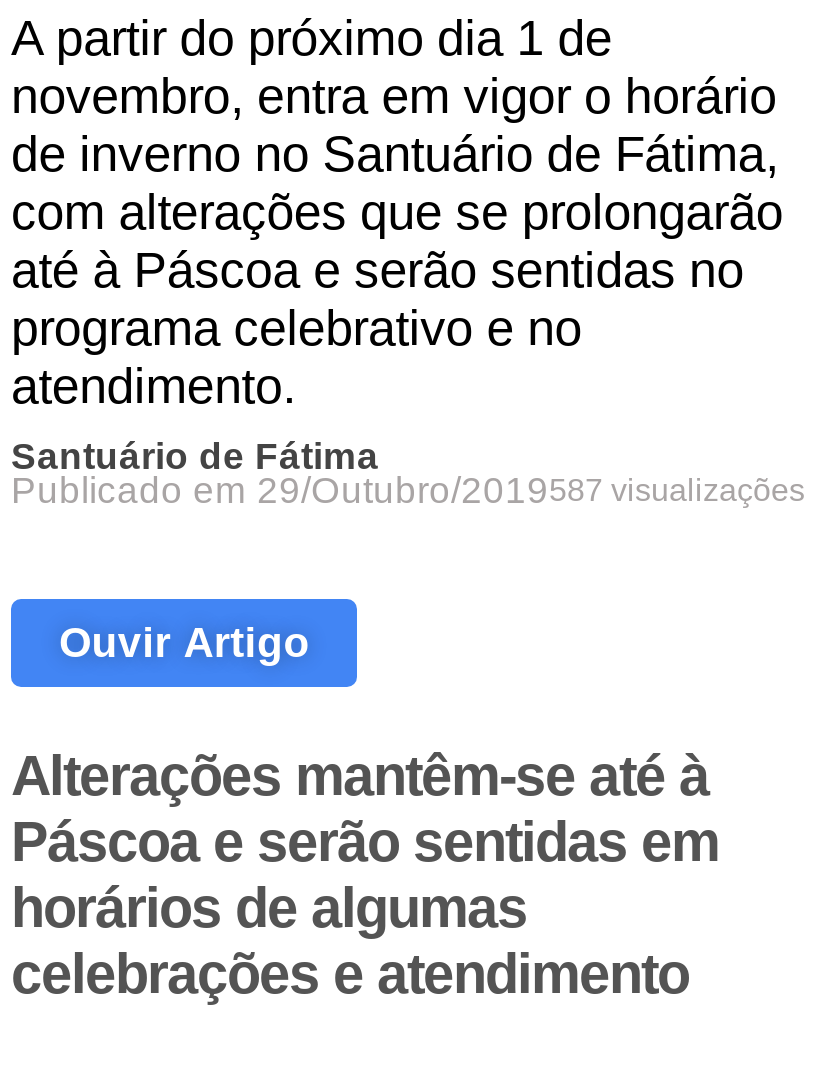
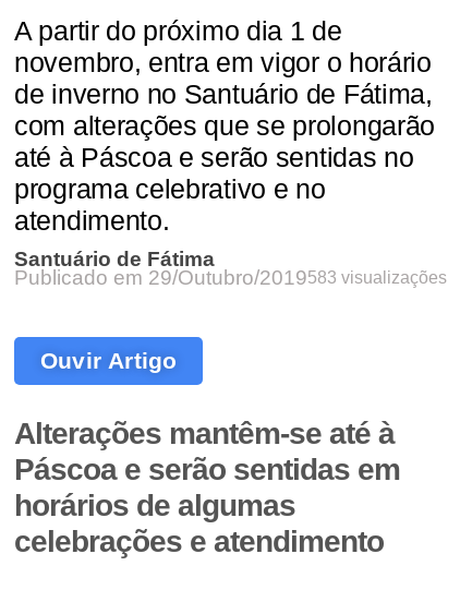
[11,469,805,511] Publicado em 29/Outubro/2019587 visualizações -> [14,266,447,289] Publicado em 29/Outubro/2019583 visualizações

